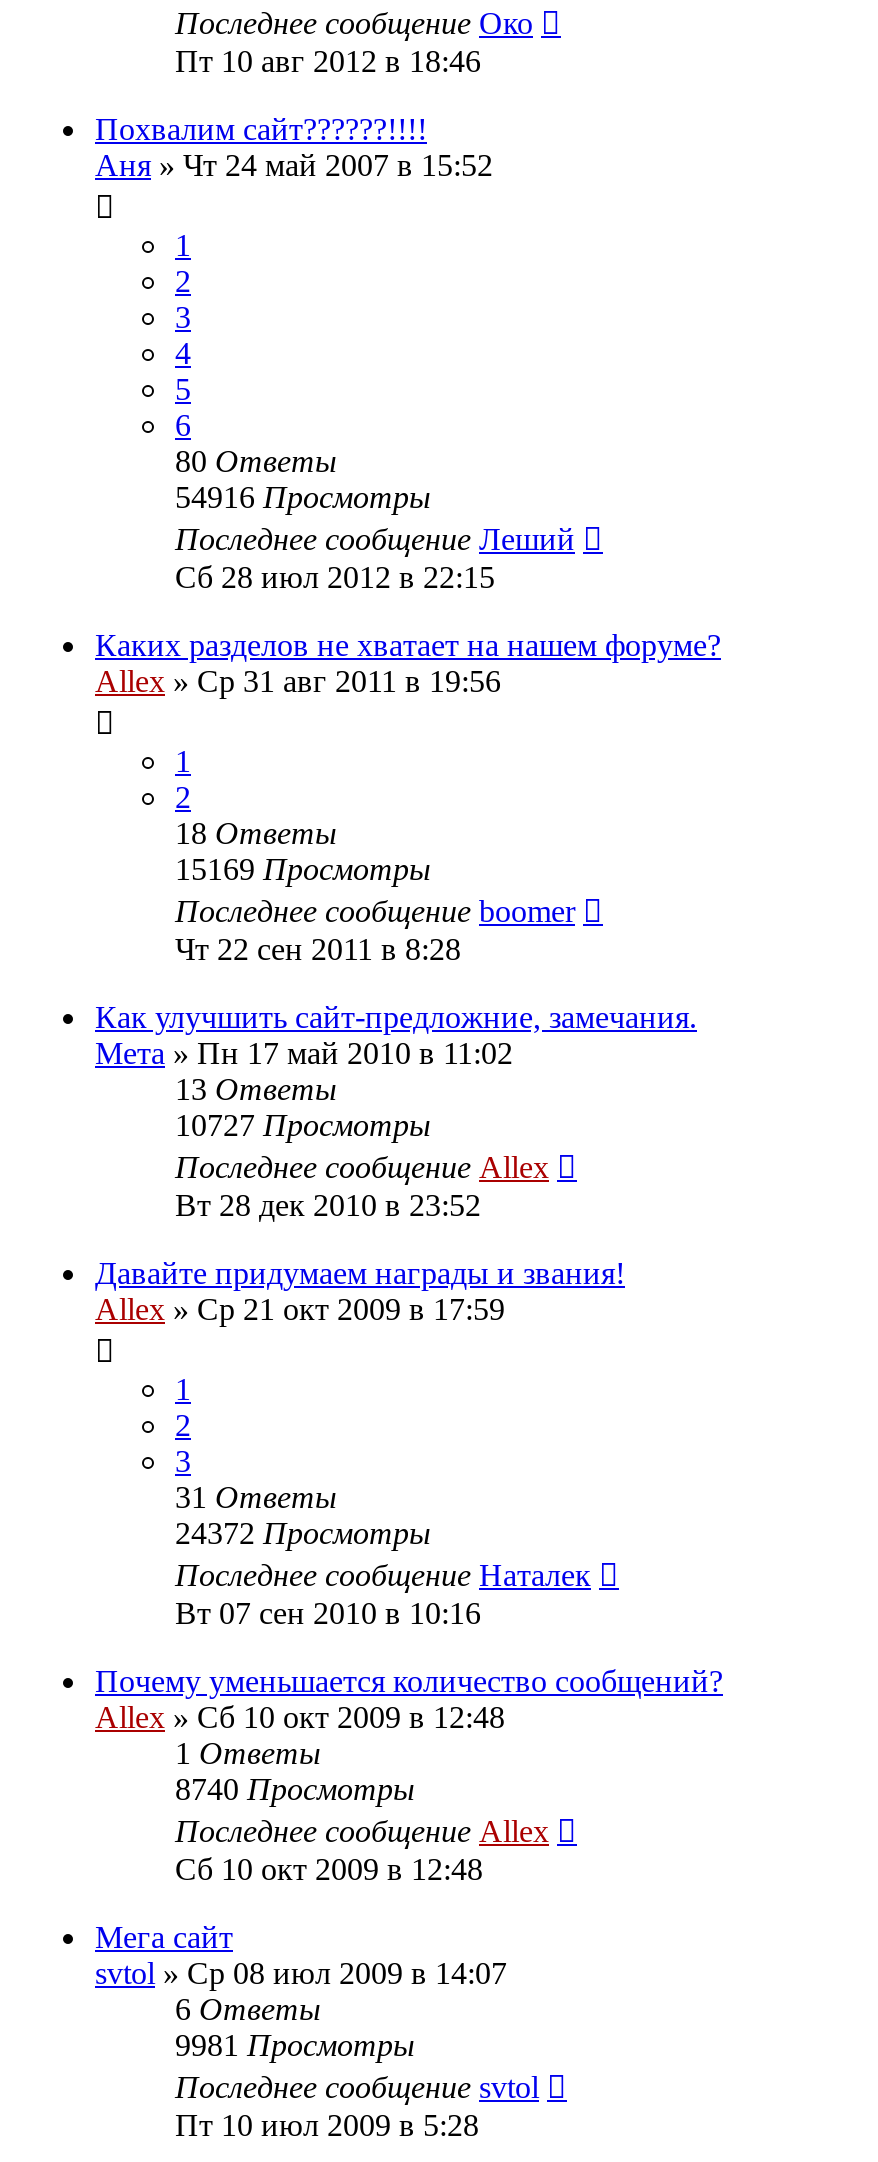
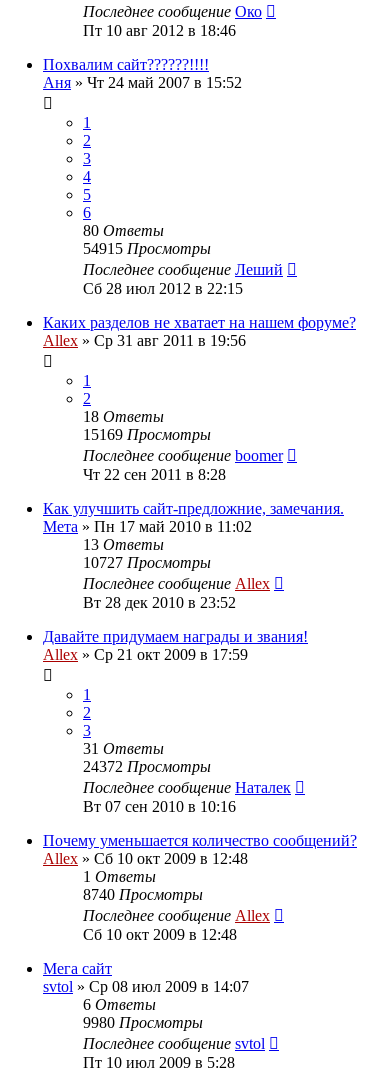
[175,480,431,514] 54916 Просмотры -> [83,240,211,257] 54915 Просмотры
[175,2028,415,2062] 9981 Просмотры -> [83,1014,203,1031] 9980 Просмотры

